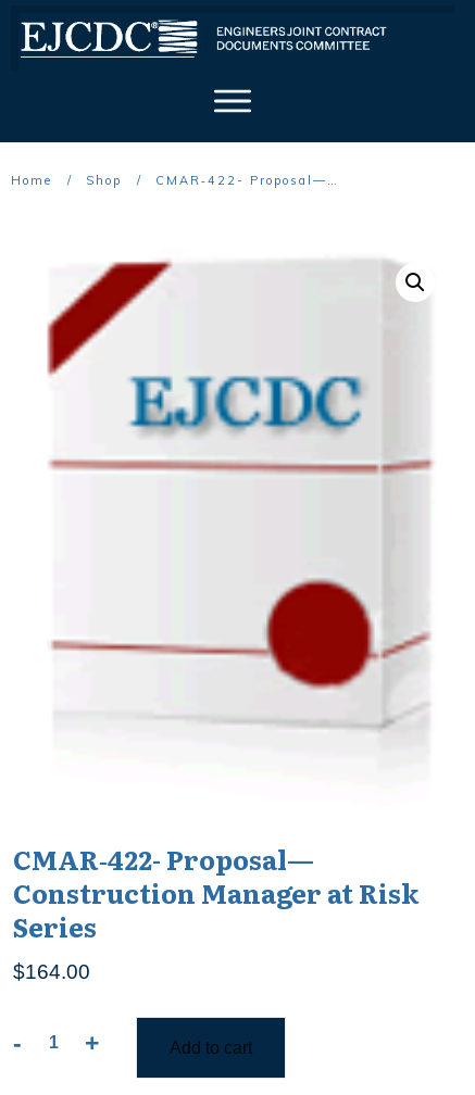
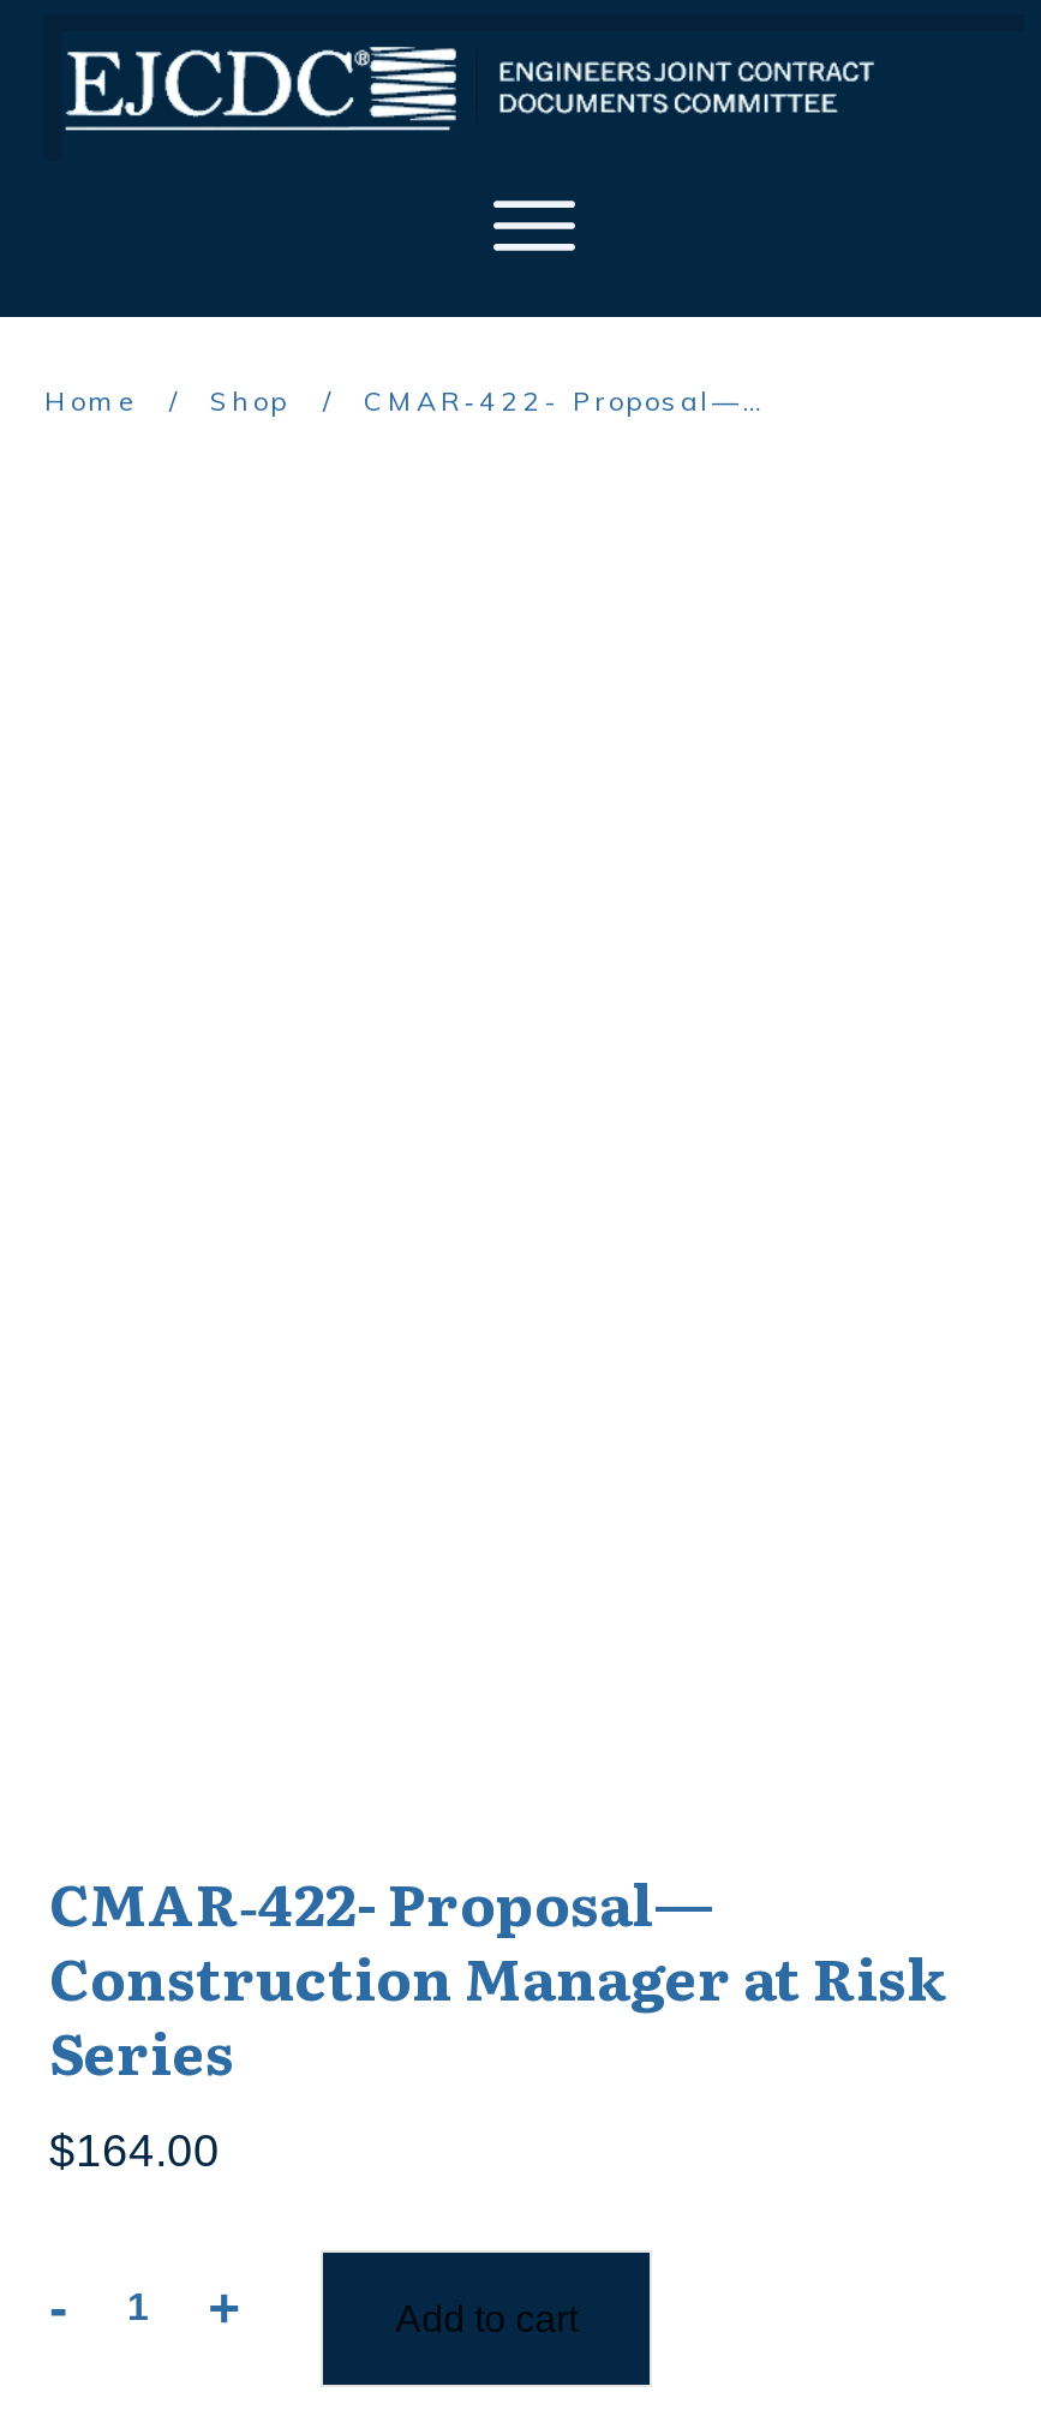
[47,260,434,734] [image] -> none

